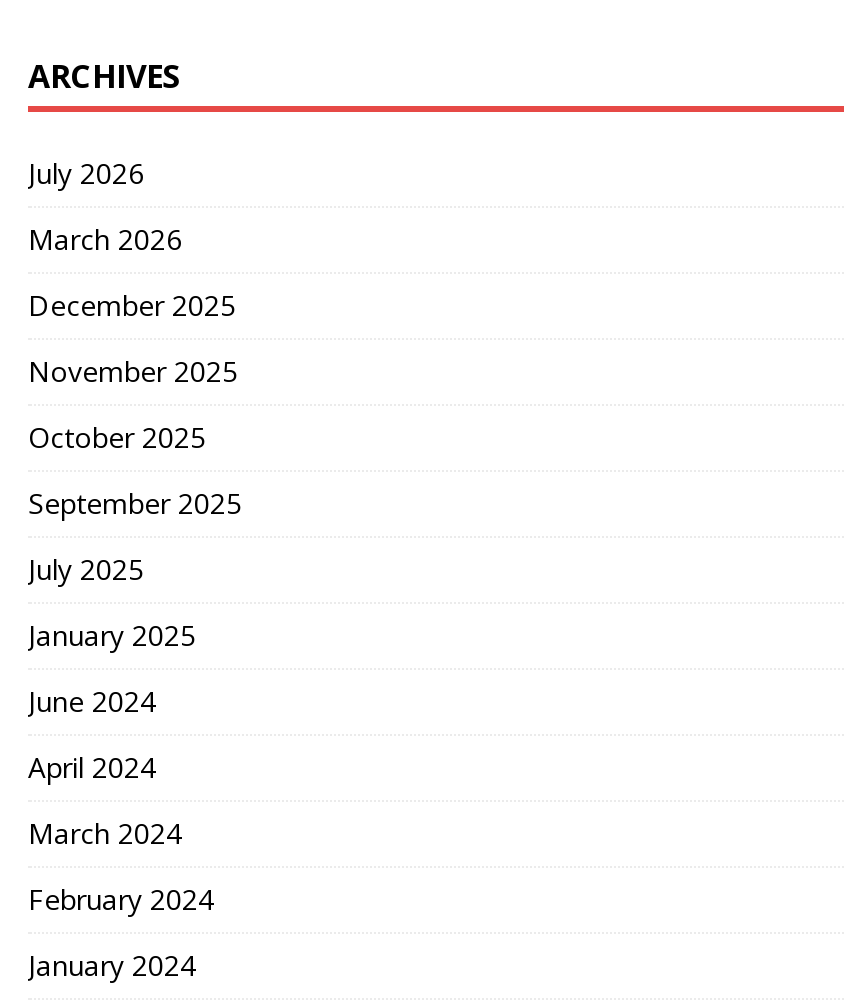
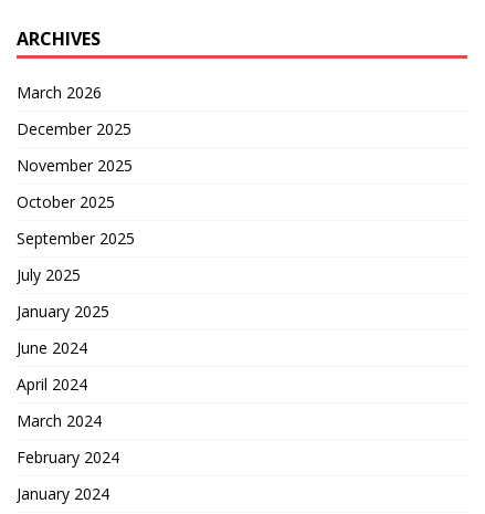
[28,153,144,191] July 2026 -> none

